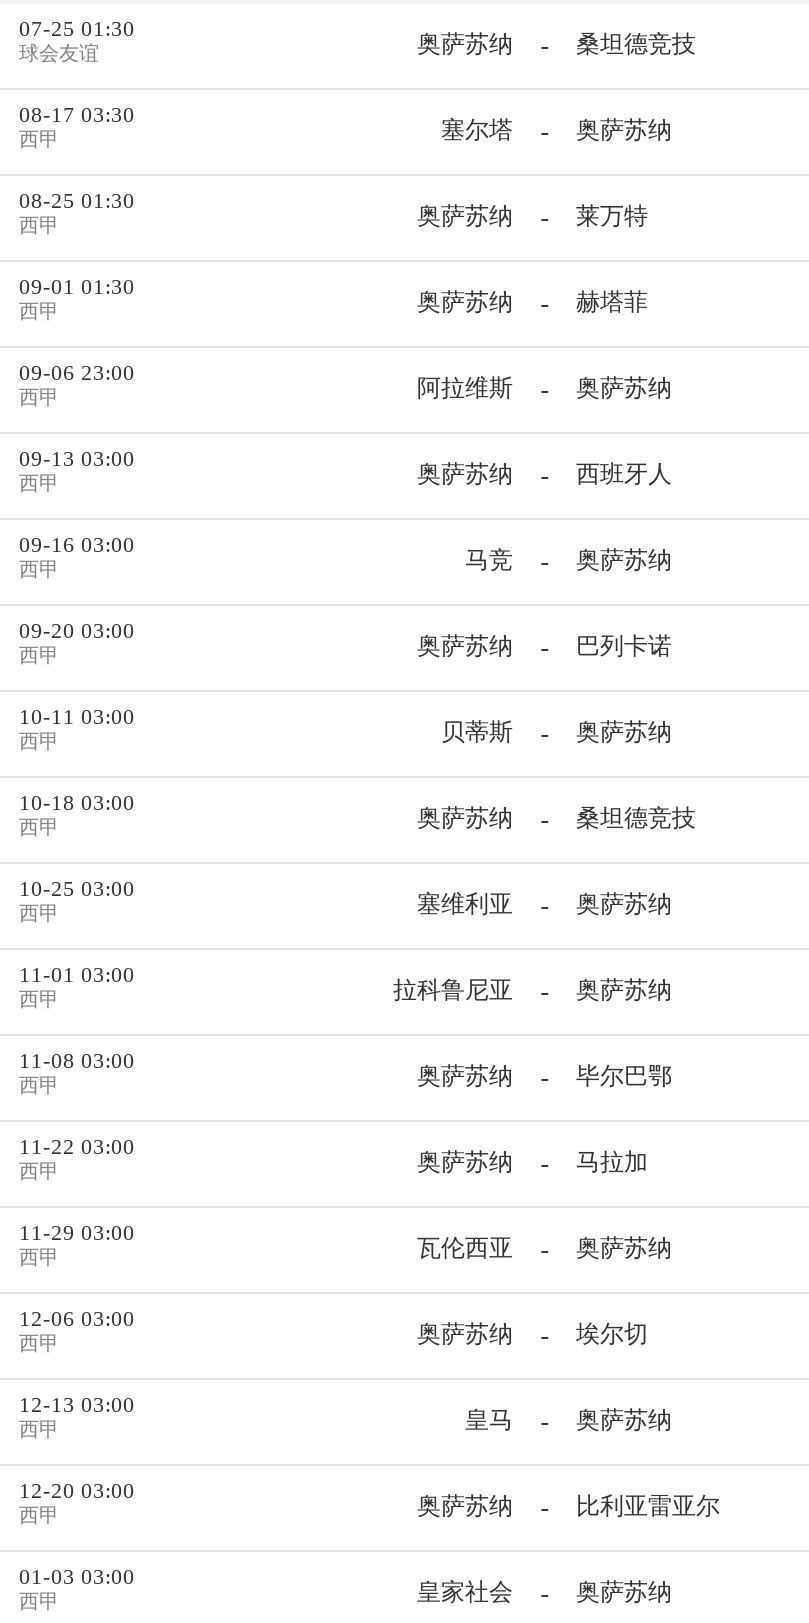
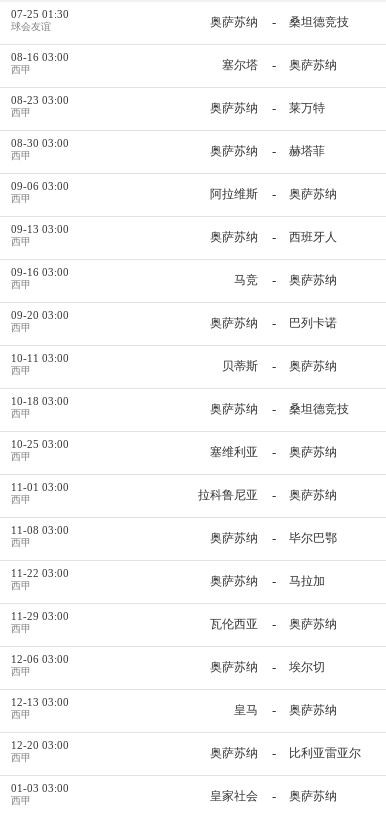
[19,101,135,125] 08-17 03:30 -> [11,51,69,63] 08-16 03:00
[19,187,135,211] 08-25 01:30 -> [11,94,69,106] 08-23 03:00
[19,273,135,297] 09-01 01:30 -> [11,137,69,149] 08-30 03:00
[19,359,135,383] 09-06 23:00 -> [11,180,69,192] 09-06 03:00

